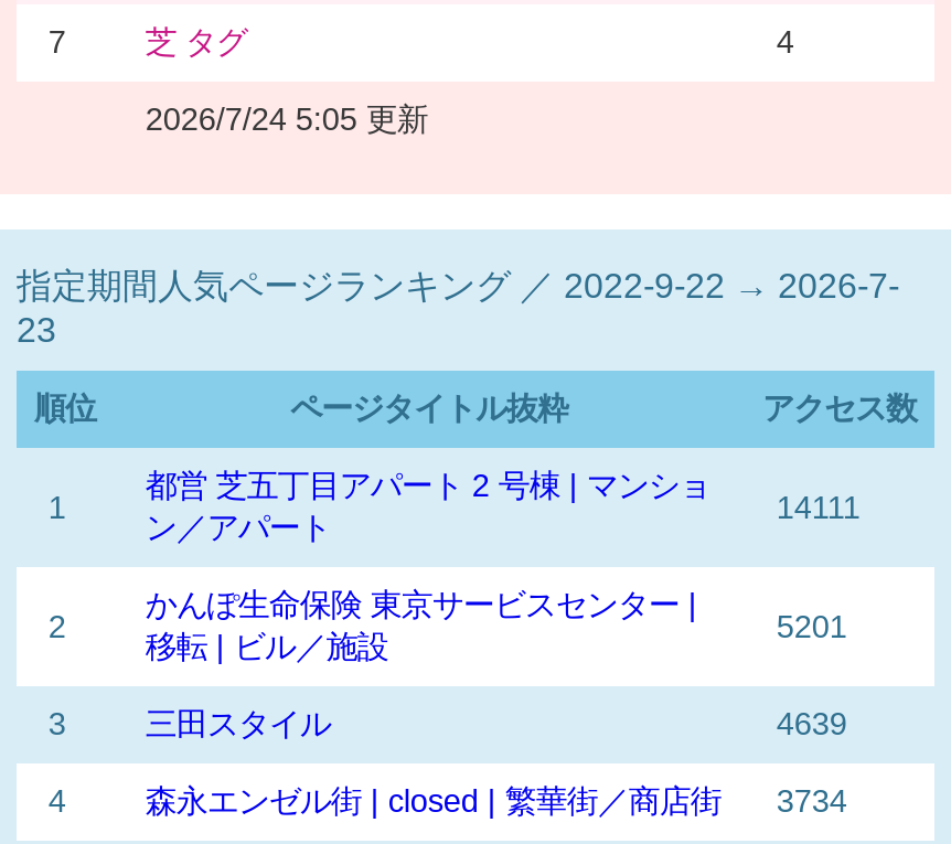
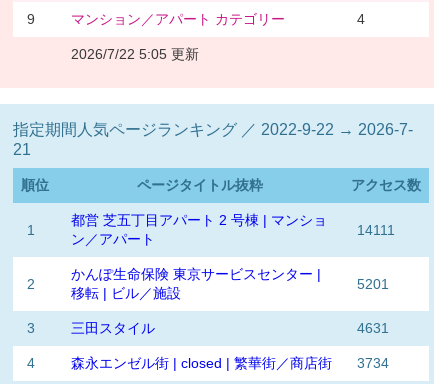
[48,23,247,59] 7 | 芝 タグ -> [27,11,285,27] 9 | マンション／アパート カテゴリー
[145,101,428,136] 2026/7/24 5:05 更新 -> [71,46,199,62] 2026/7/22 5:05 更新
[17,310,56,348] 23 -> [13,141,31,158] 21
[776,705,847,741] 4639 -> [357,320,389,336] 4631

